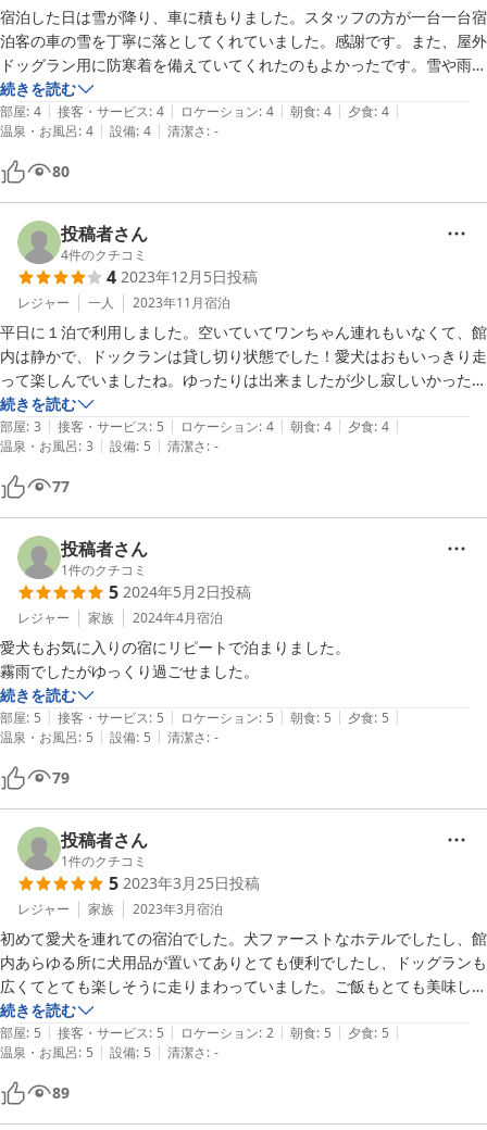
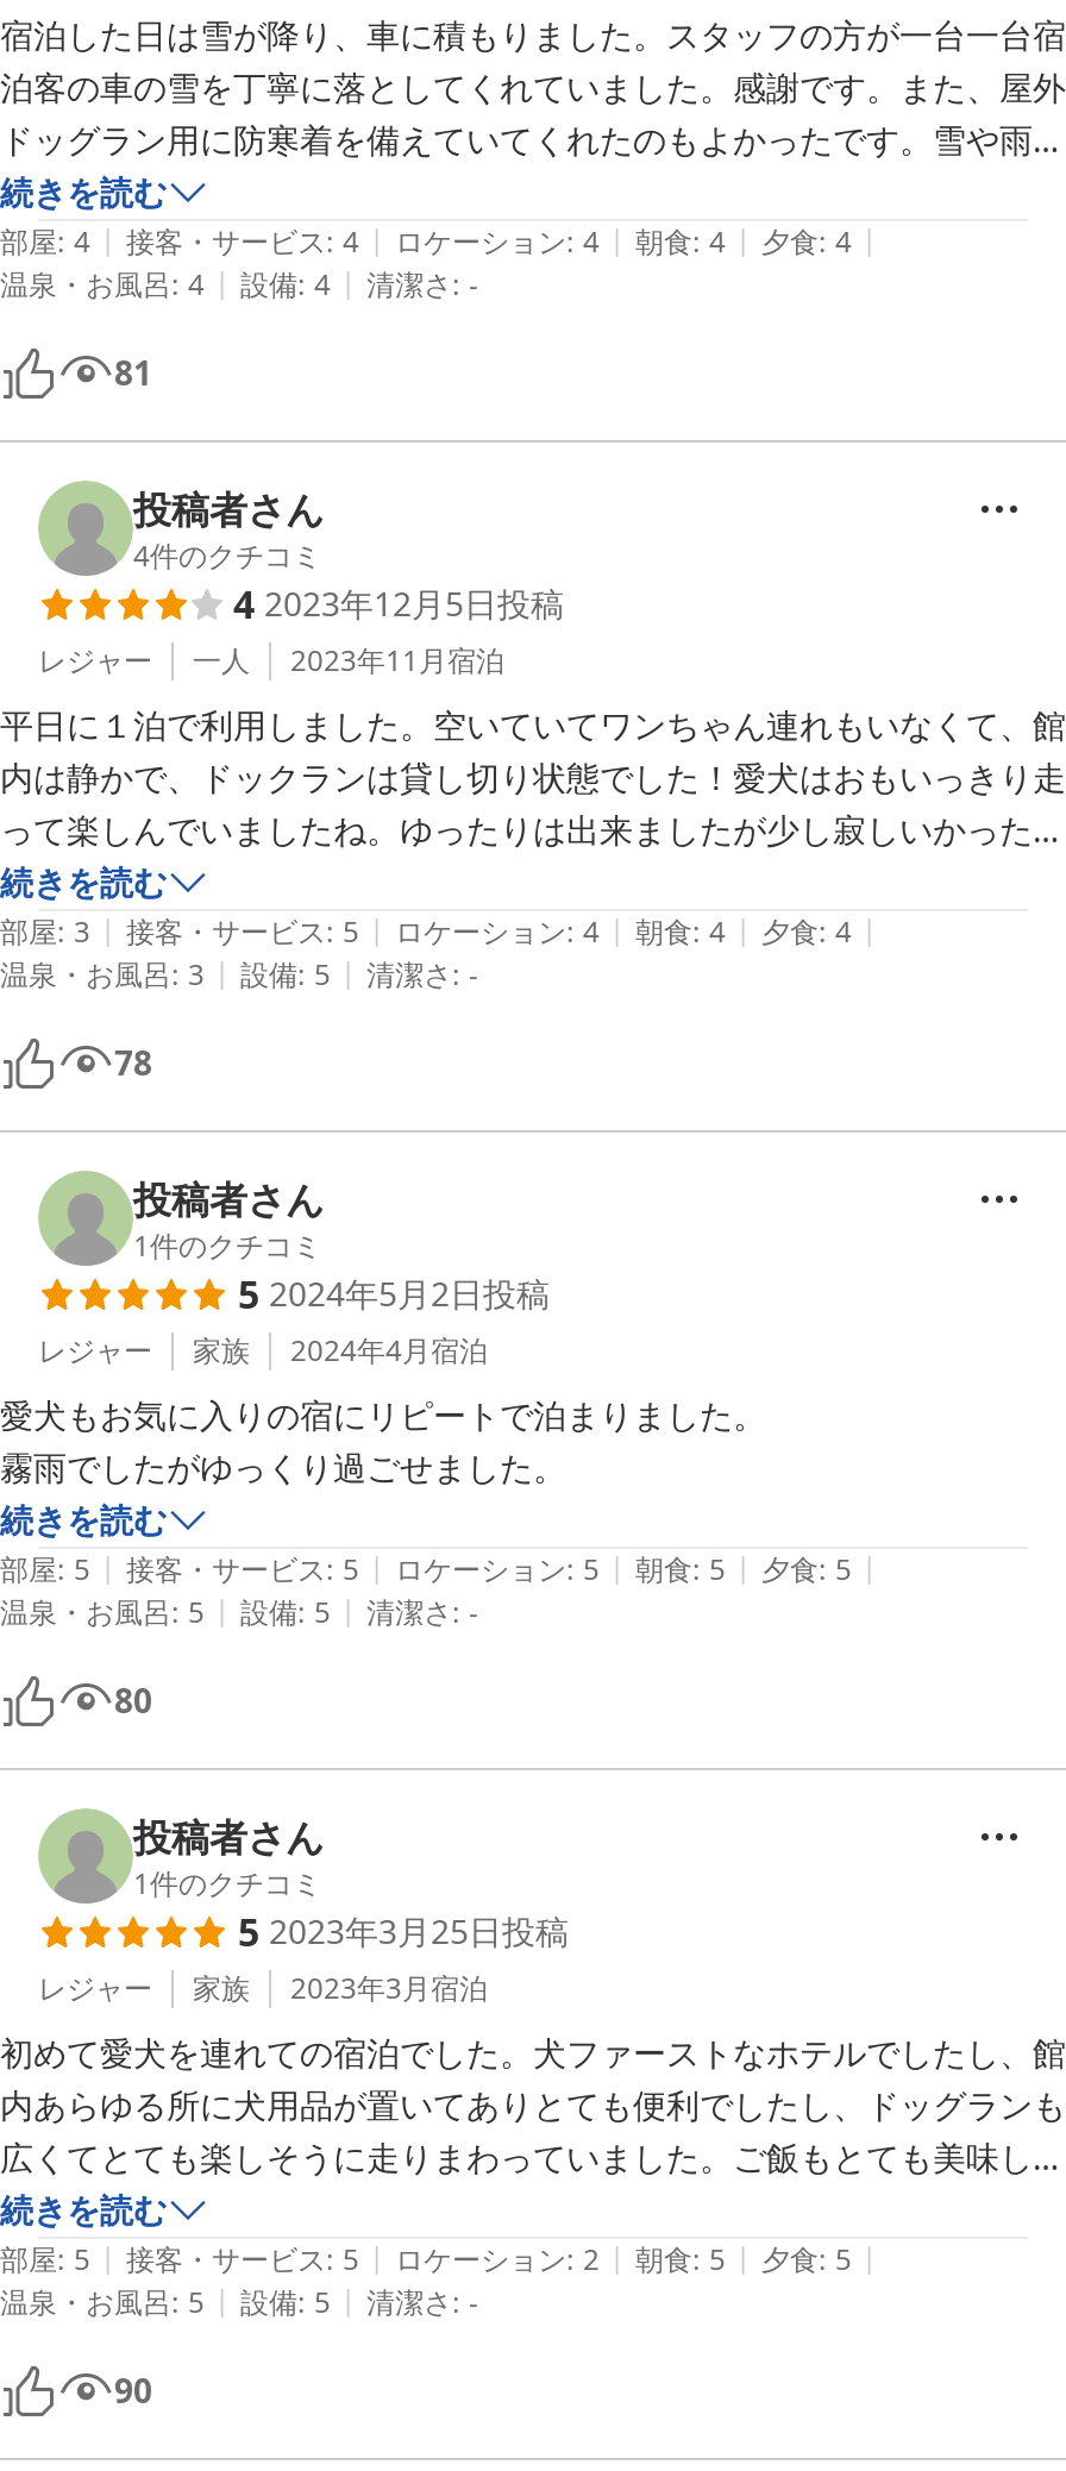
[52,161,70,181] 80 -> [114,350,152,395] 81
[52,476,70,497] 77 -> [114,1040,152,1085] 78
[52,767,70,788] 79 -> [114,1677,152,1723] 80
[52,1082,70,1103] 89 -> [114,2367,152,2413] 90

